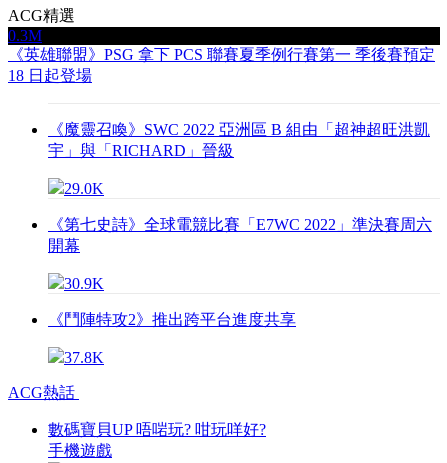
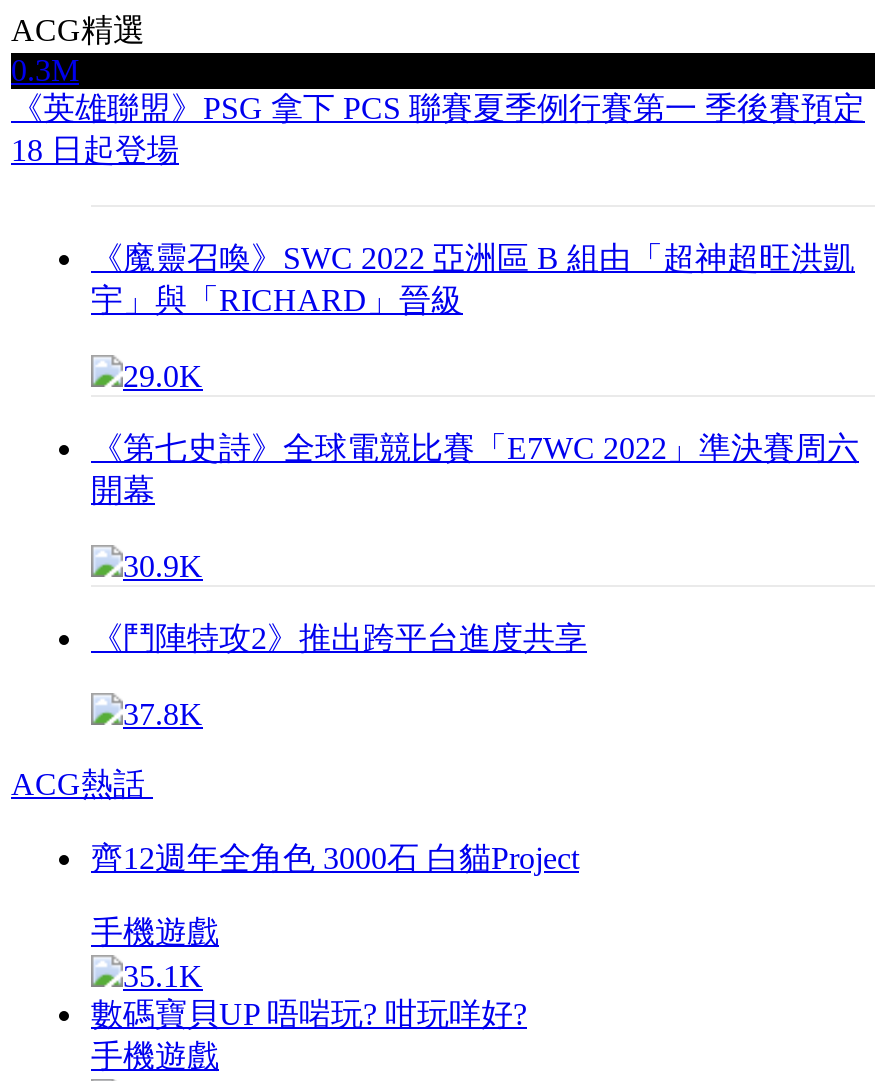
none -> [91,841,579,993] 齊12週年全角色 3000石 白貓Project | 手機遊戲 | 35.1K

